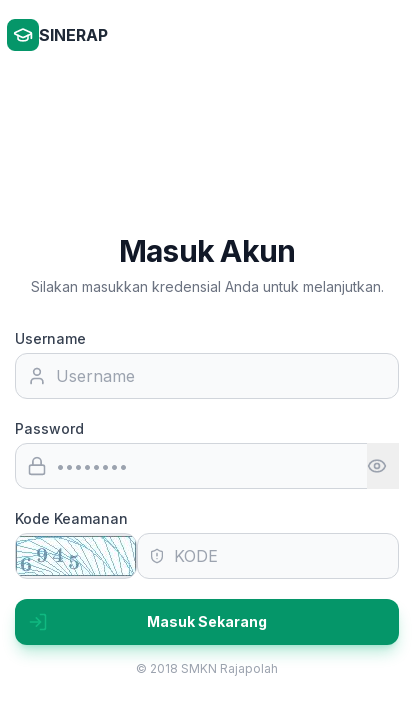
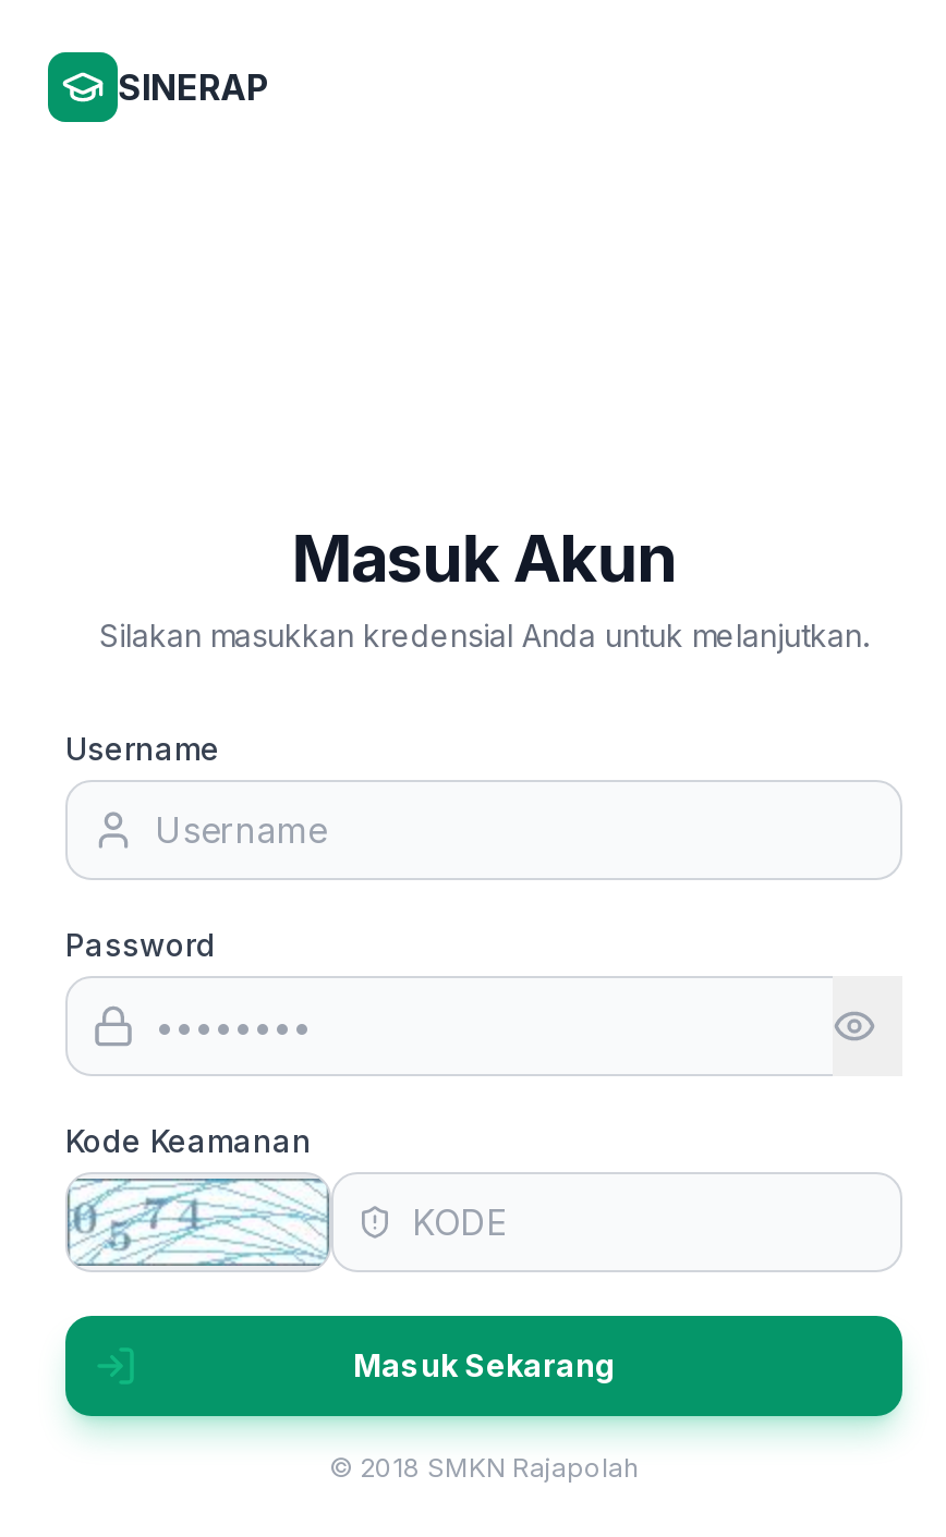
[18,536,132,573] [image] -> [72,1179,320,1264] [image]

